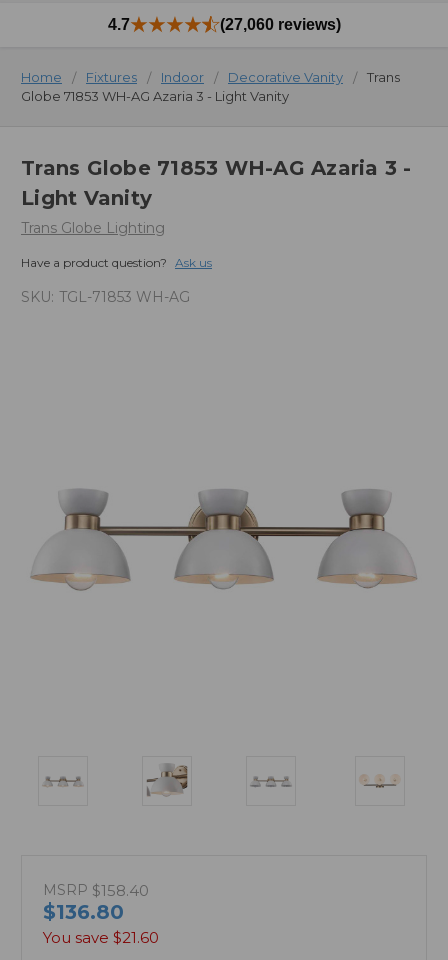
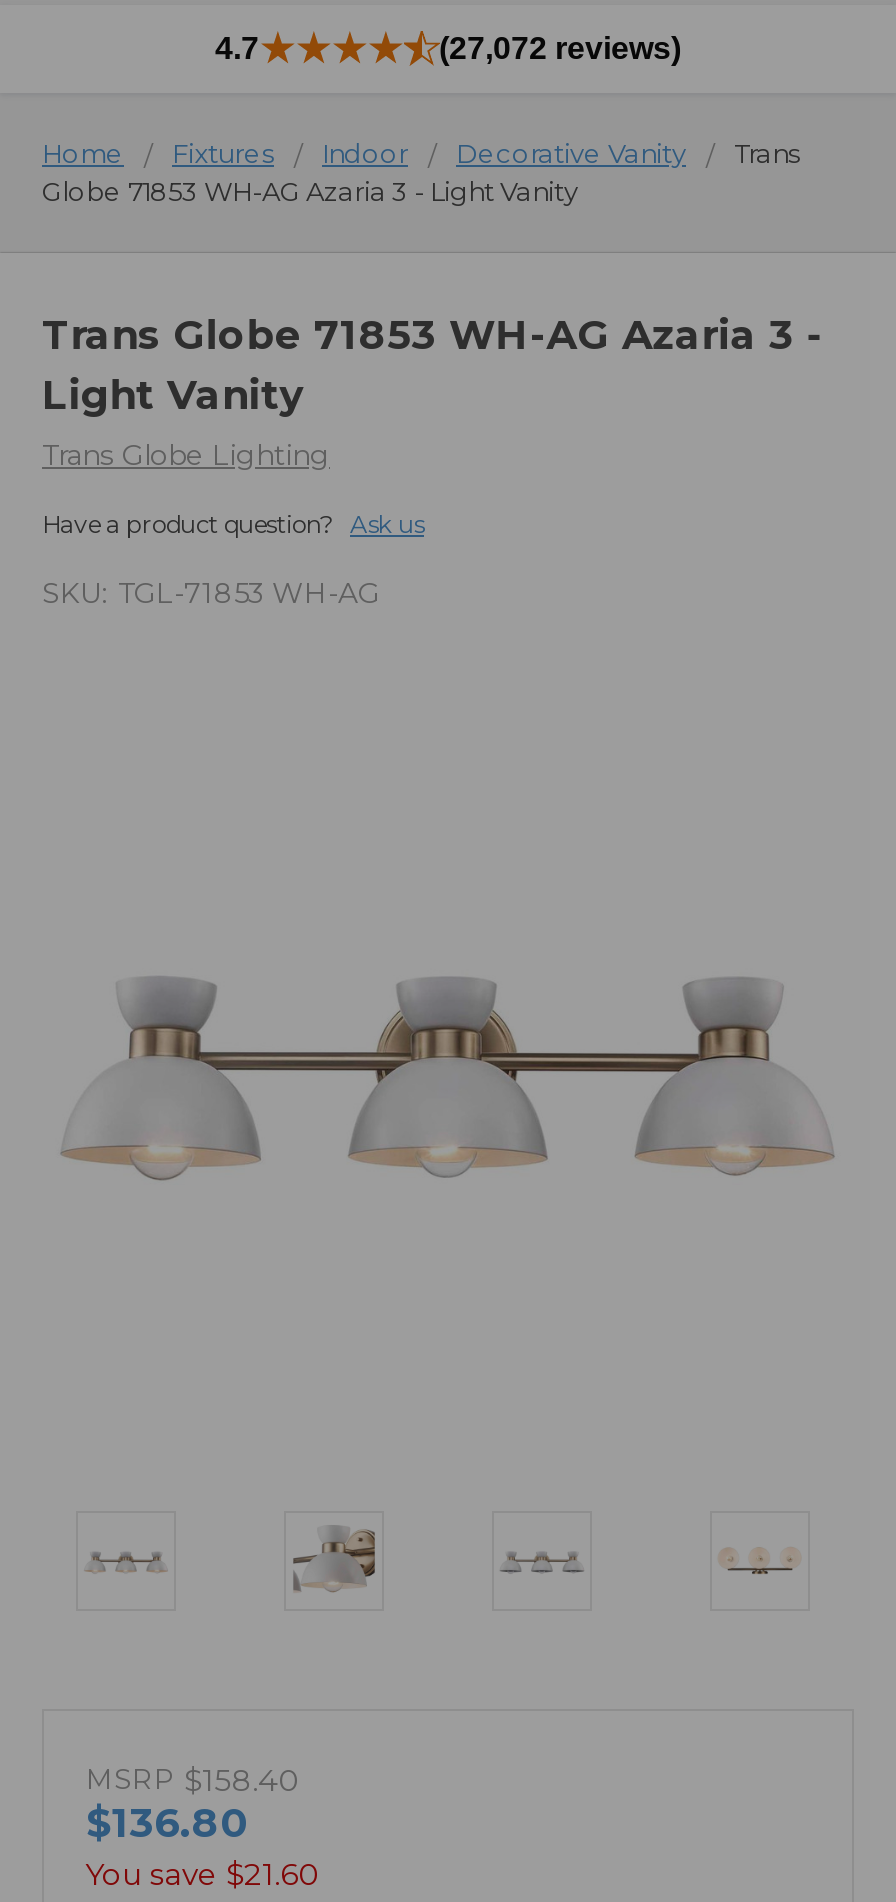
[219,16,340,33] (27,060 reviews) -> [439,32,681,66] (27,072 reviews)

